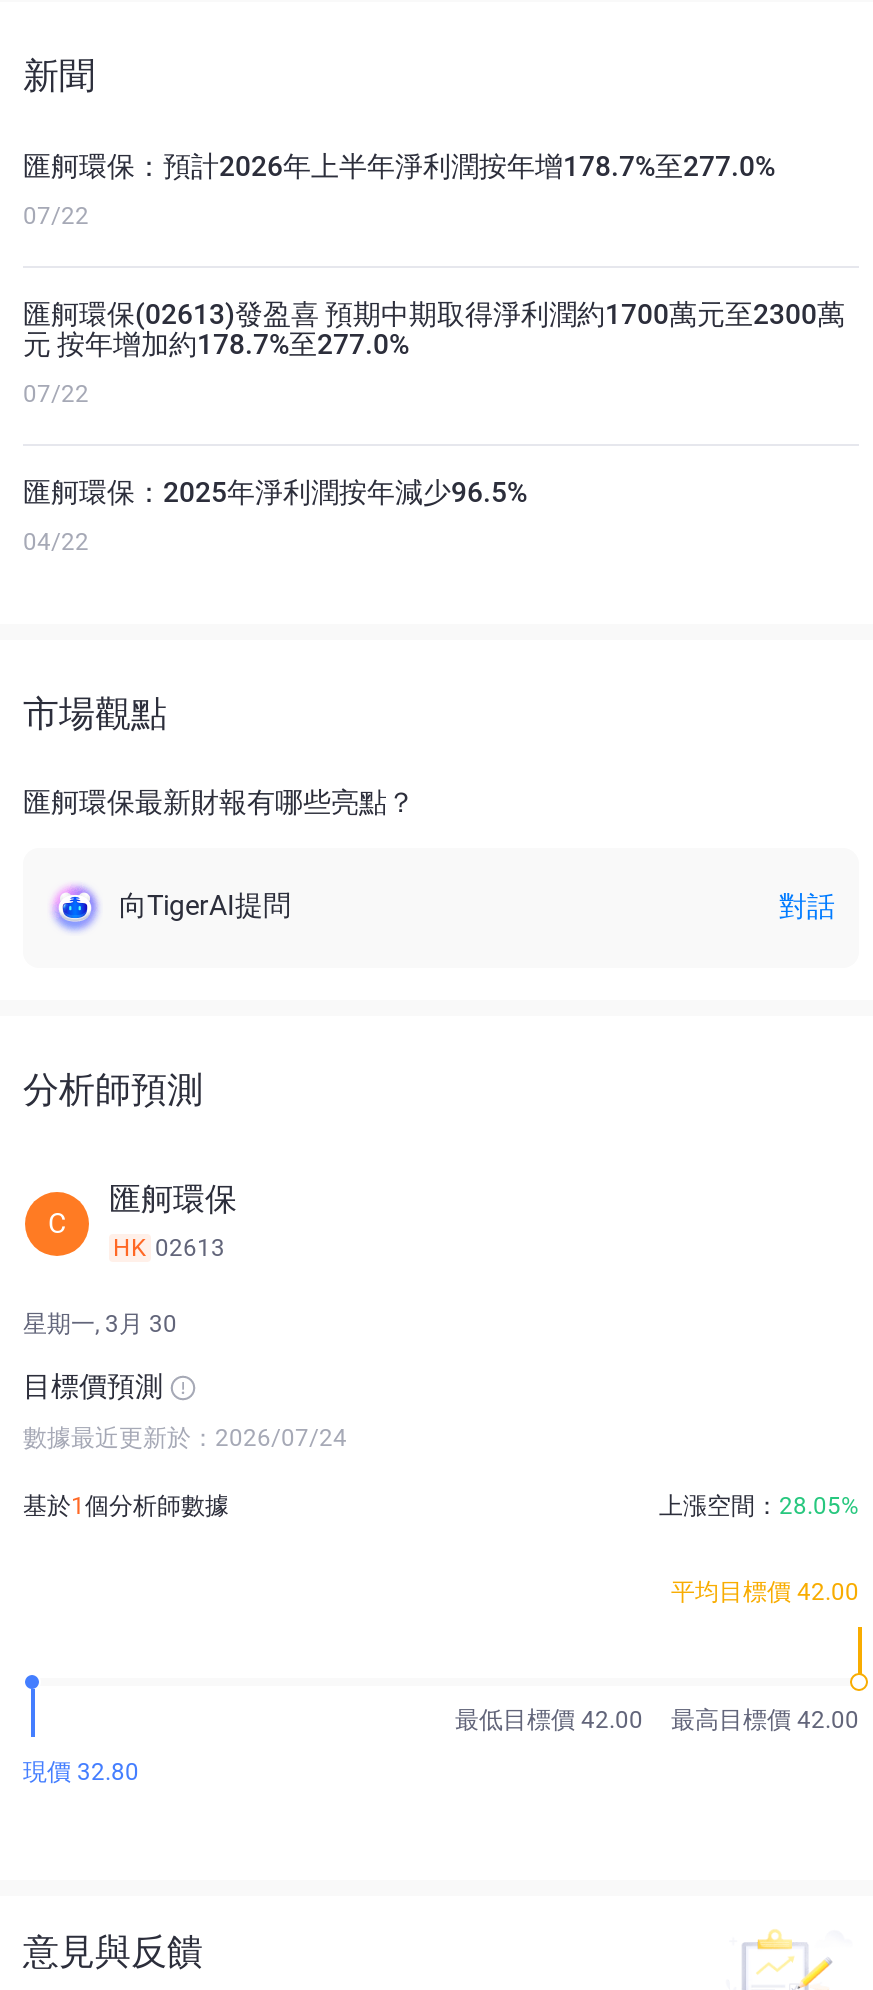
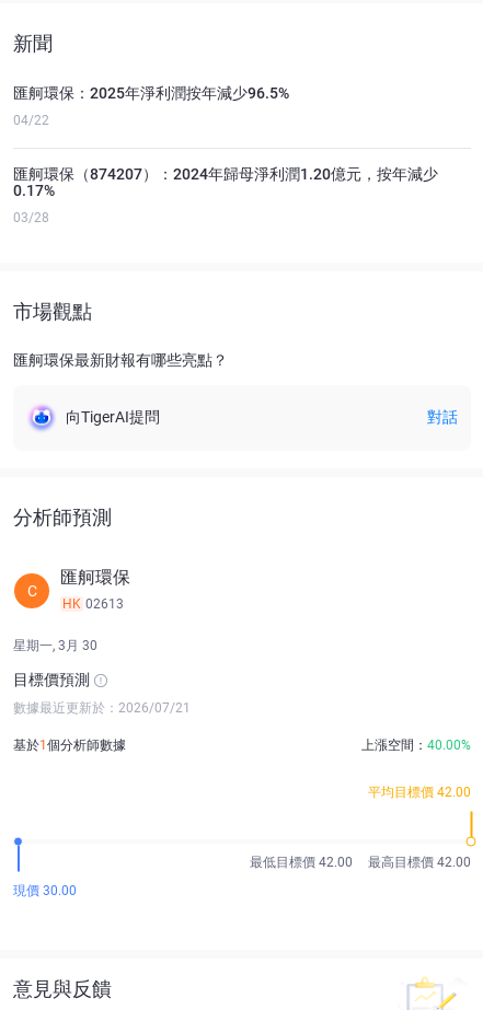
[23,149,845,407] 匯舸環保：預計2026年上半年淨利潤按年增178.7%至277.0% | 07/22 | 匯舸環保(02613)發盈喜 預期中期取得淨利潤約1700萬元至2300萬 | 元 按年增加約178.7%至277.0% | 07/22 -> none
moved [23,475,527,555] -> [13,84,289,128]: 匯舸環保：2025年淨利潤按年減少96.5% | 04/22
none -> [13,165,438,225] 匯舸環保（874207）：2024年歸母淨利潤1.20億元，按年減少 | 0.17% | 03/28
[23,1424,347,1452] 數據最近更新於：2026/07/24 -> [13,700,191,716] 數據最近更新於：2026/07/21
[659,1492,859,1520] 上漲空間：28.05% -> [361,737,471,753] 上漲空間：40.00%
[23,1758,139,1786] 現價 32.80 -> [13,883,77,898] 現價 30.00

